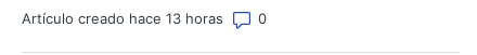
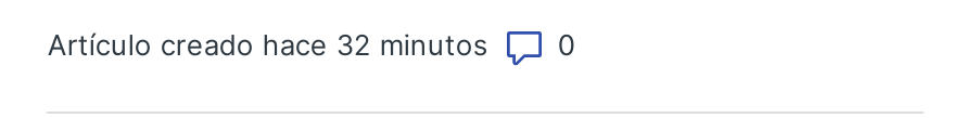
[22,10,224,27] Artículo creado hace 13 horas -> [48,28,488,63] Artículo creado hace 32 minutos

